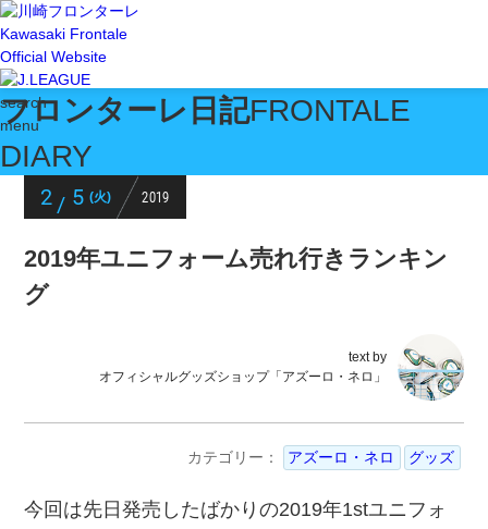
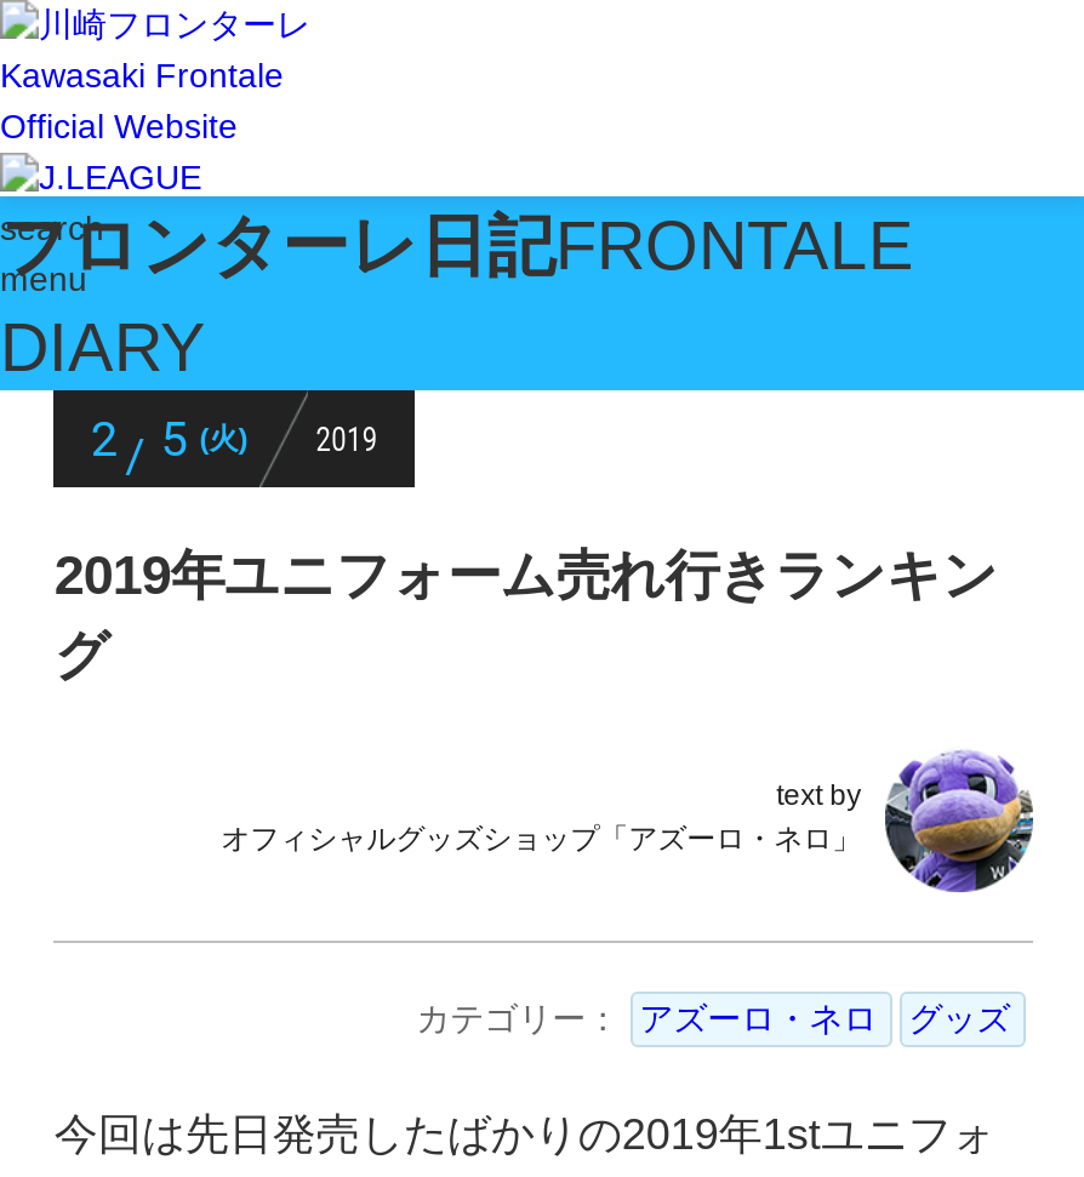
[398,339,463,401] [image] -> [883,749,1033,892] [image]

